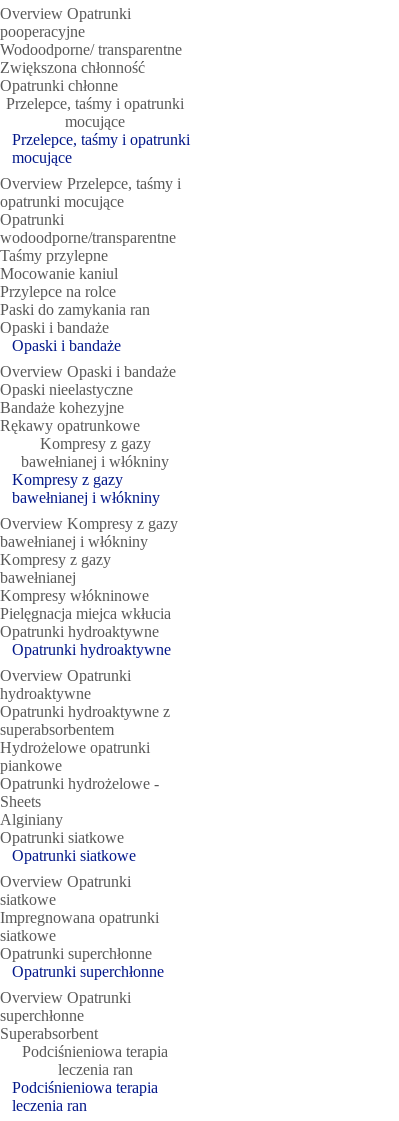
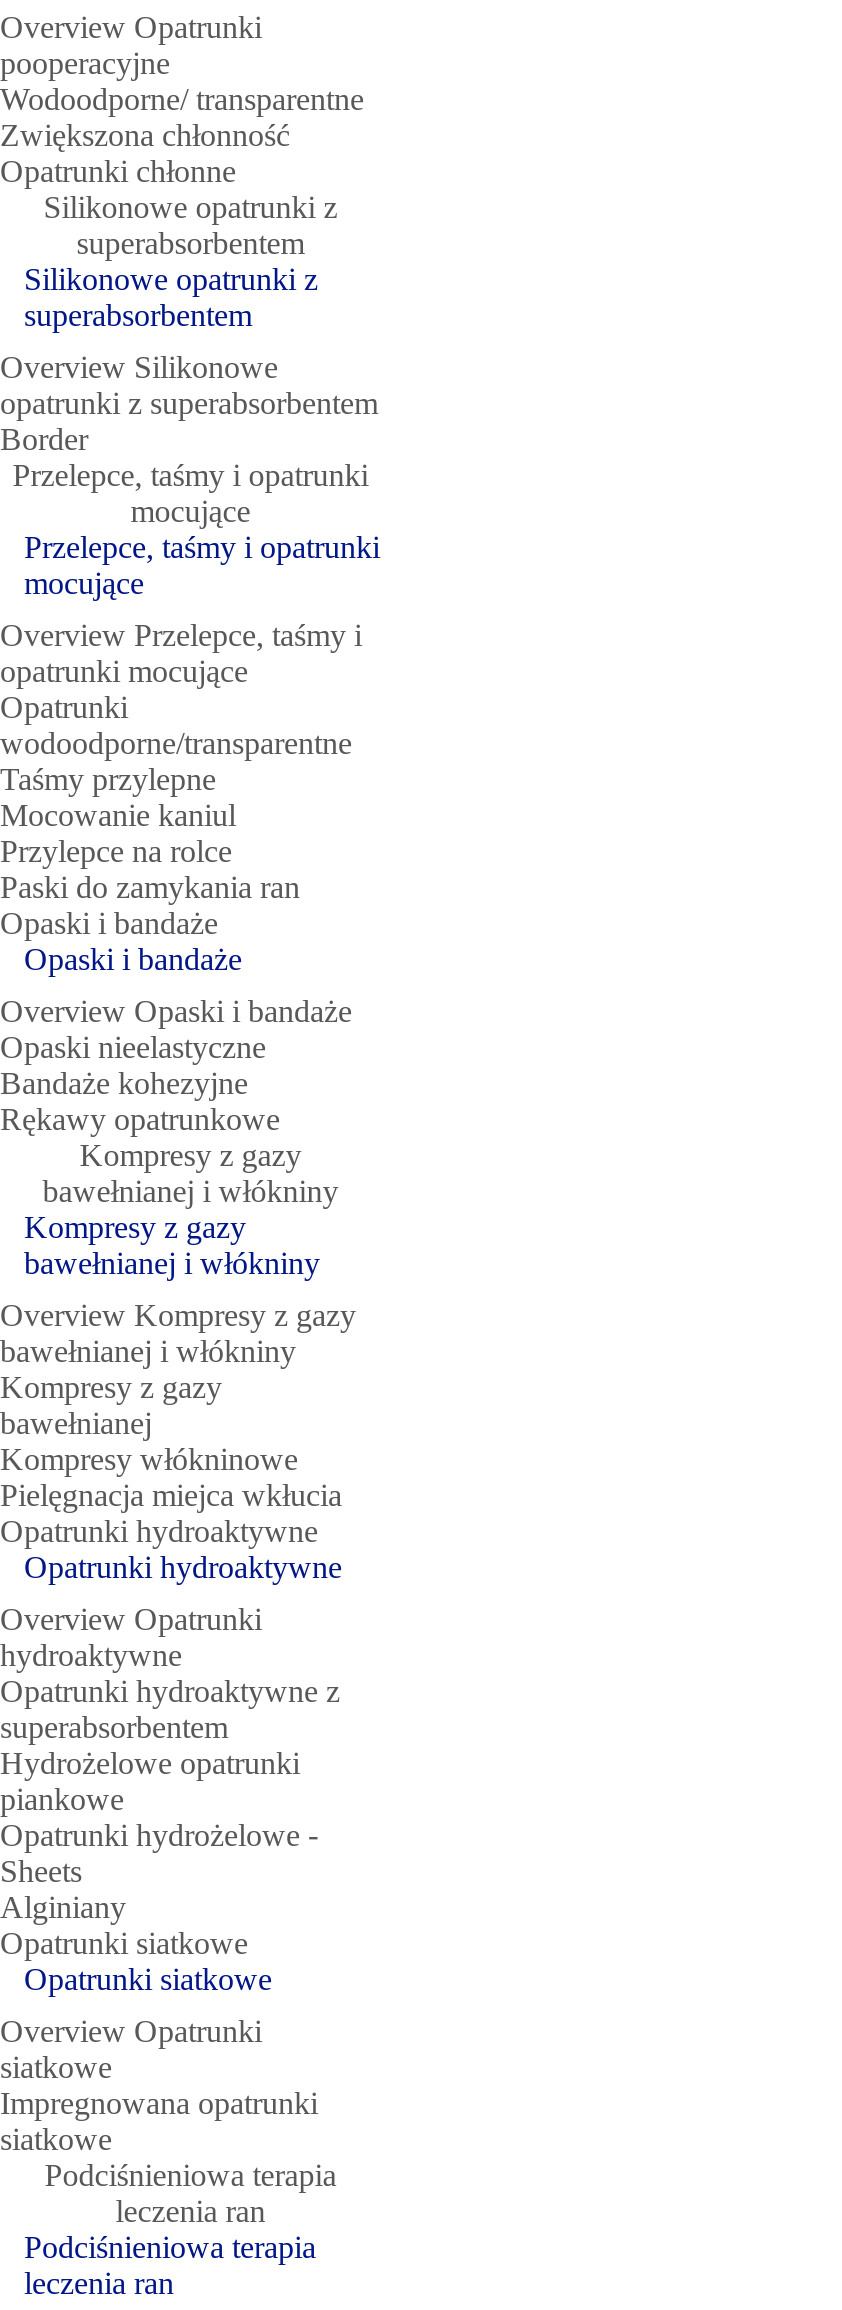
none -> [0,262,378,456] Silikonowe opatrunki z | superabsorbentem | Overview Silikonowe | opatrunki z superabsorbentem | Border
moved [0,95,190,944] -> [0,458,380,2156]: Przelepce, taśmy i opatrunki | mocujące | Przelepce, taśmy i opatrunki | ... | Impregnowana opatrunki | siatkowe
none -> [44,190,338,260] Silikonowe opatrunki z | superabsorbentem
[0,945,152,962] Opatrunki superchłonne -> none
[0,963,164,1042] Opatrunki superchłonne | Overview Opatrunki | superchłonne | Superabsorbent -> none

